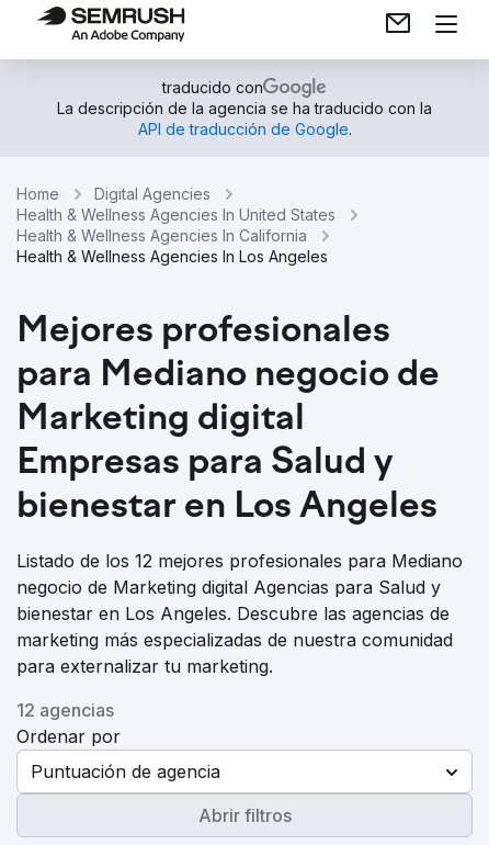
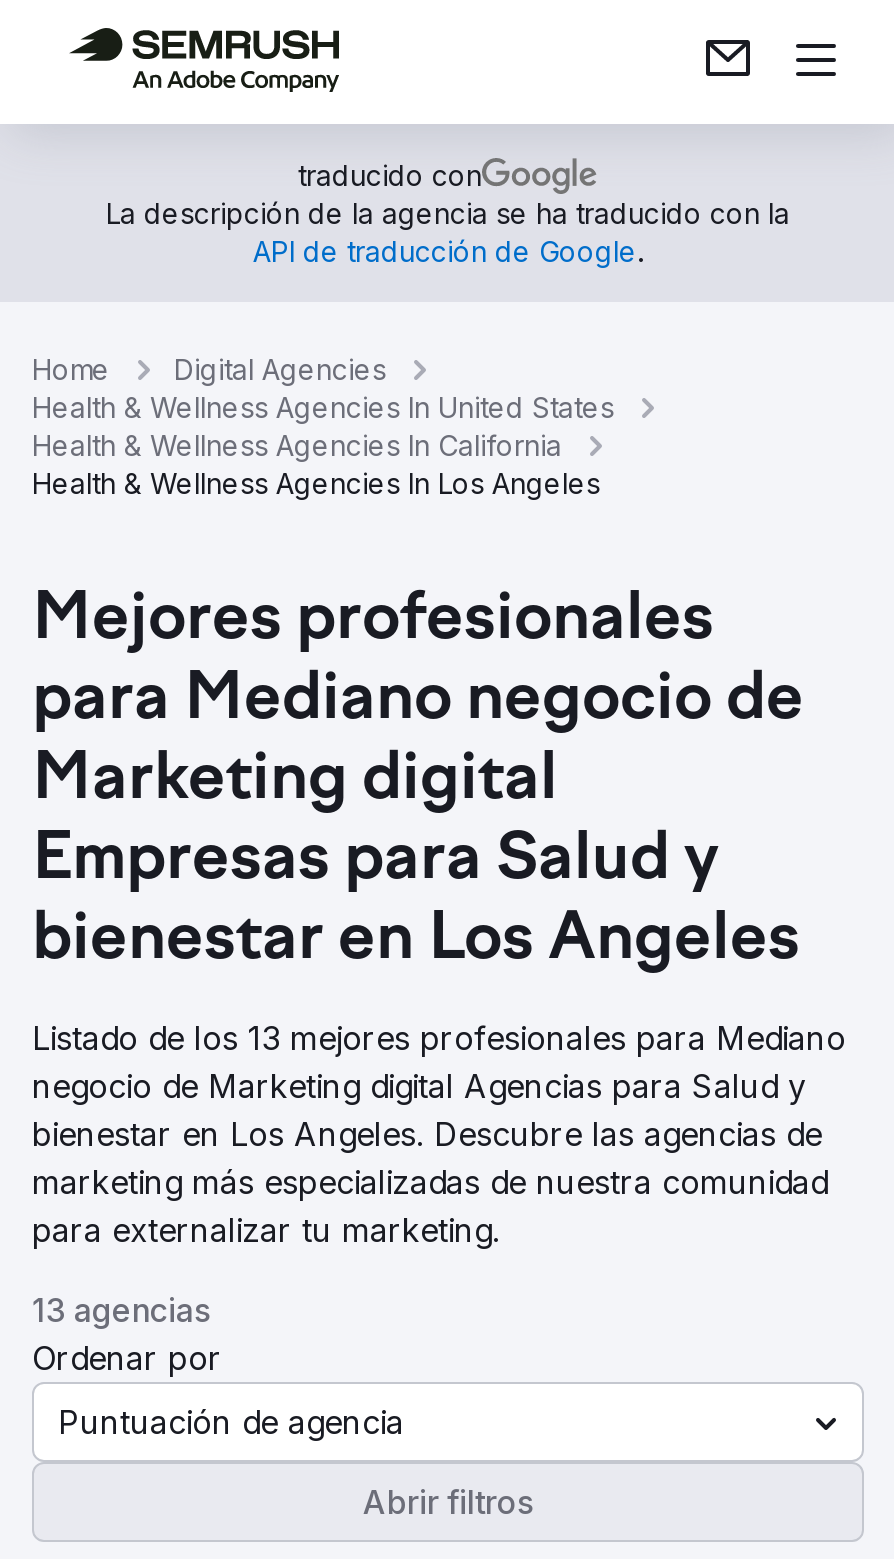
[16,550,463,572] Listado de los 12 mejores profesionales para Mediano -> [32,1018,846,1058] Listado de los 13 mejores profesionales para Mediano
[16,699,114,721] 12 agencias -> [32,1290,210,1330] 13 agencias

